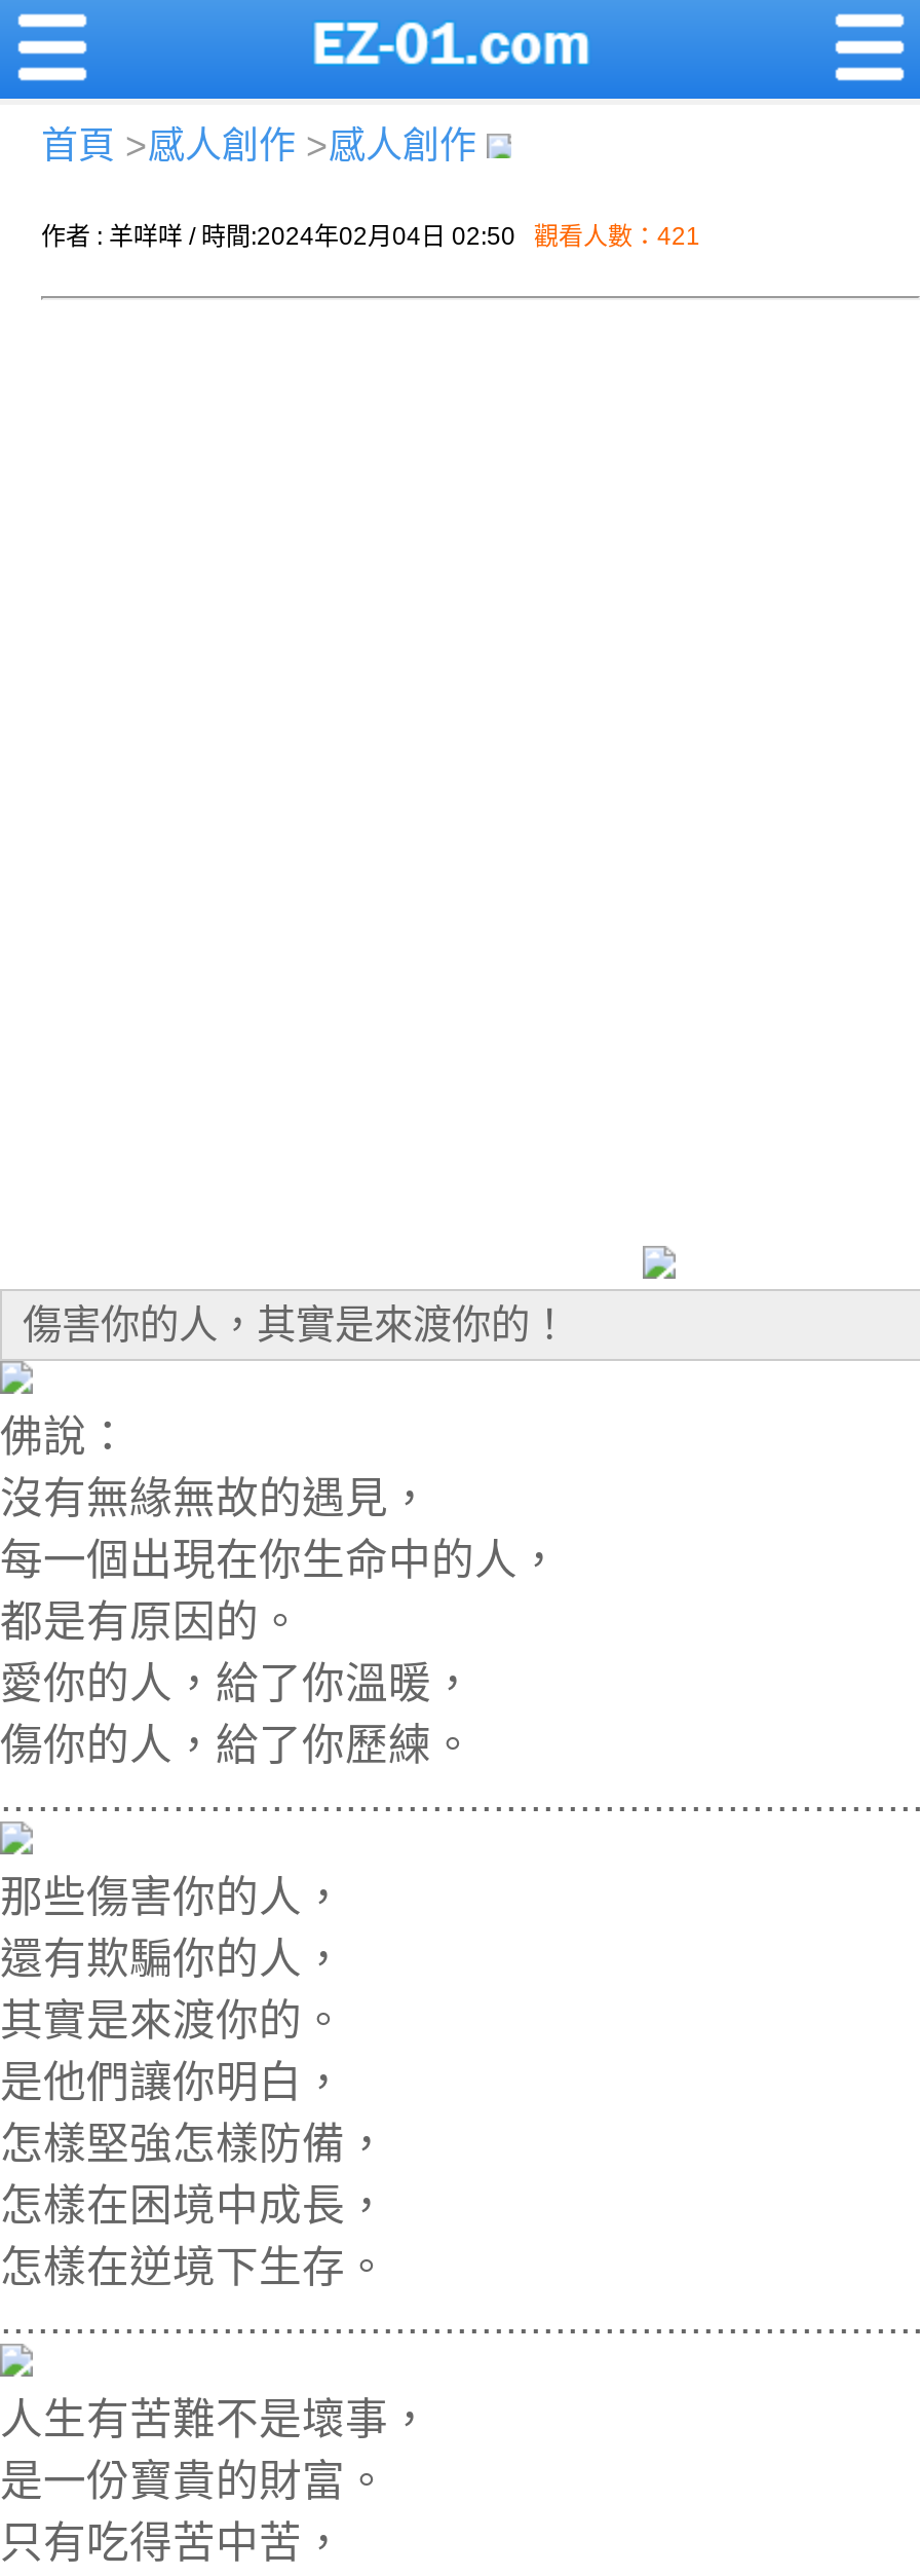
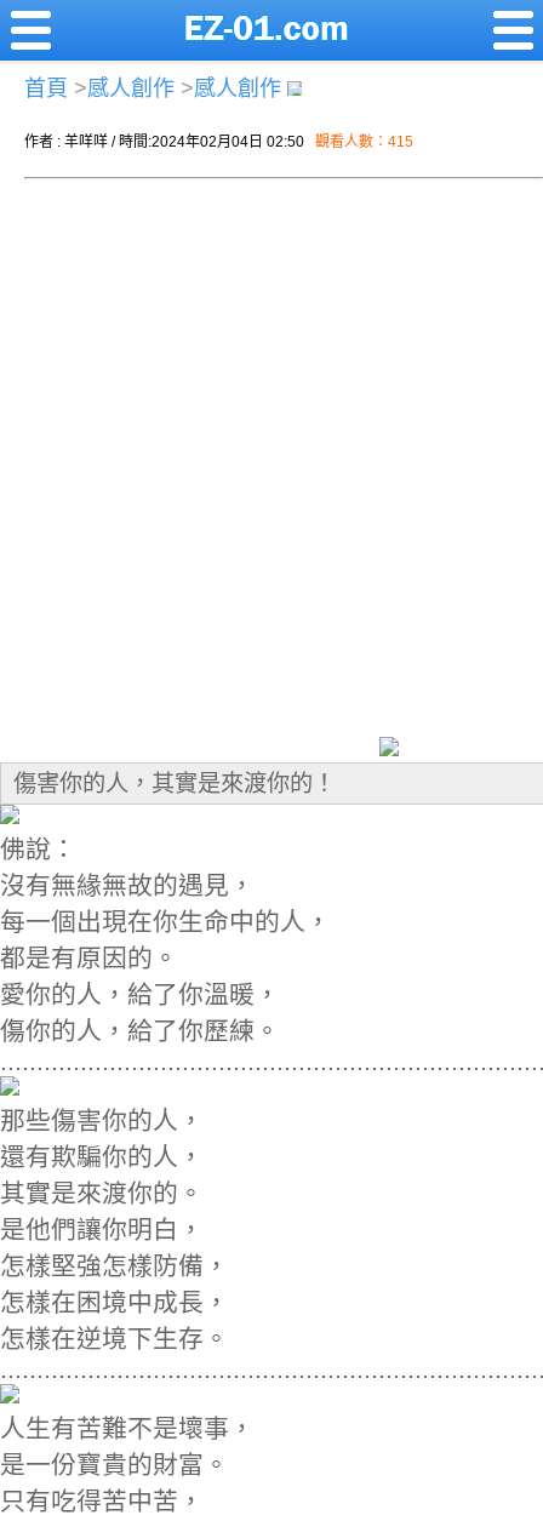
[41,222,700,251] 作者 : 羊咩咩 / 時間:2024年02月04日 02:50 觀看人數：421 -> [24,133,413,150] 作者 : 羊咩咩 / 時間:2024年02月04日 02:50 觀看人數：415

